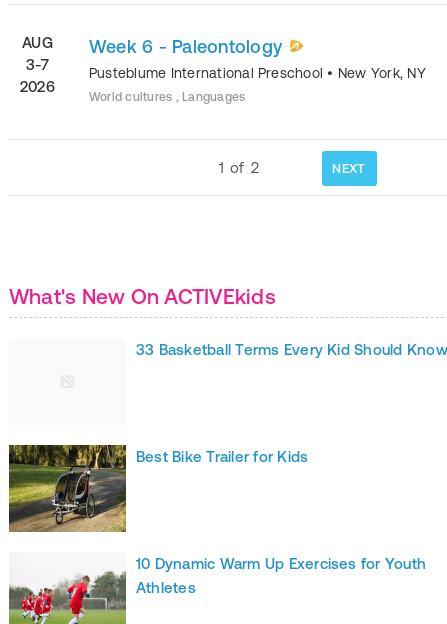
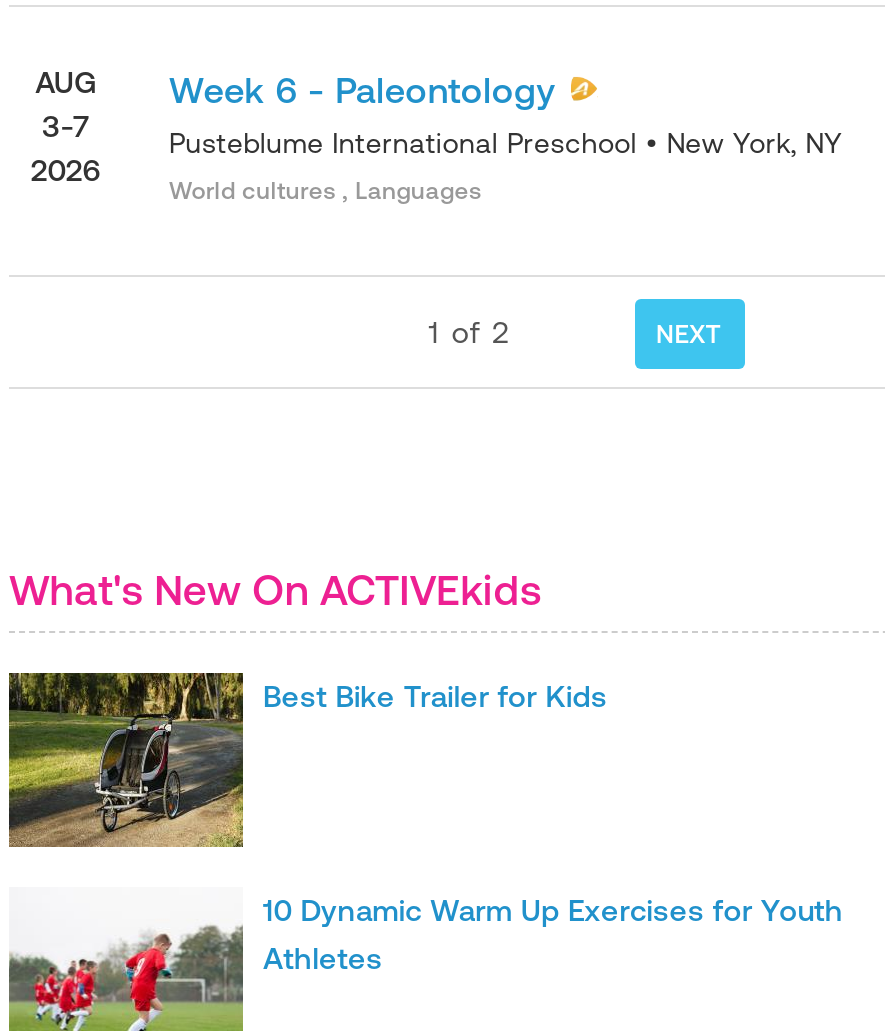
[136,340,447,357] 33 Basketball Terms Every Kid Should Know -> none

